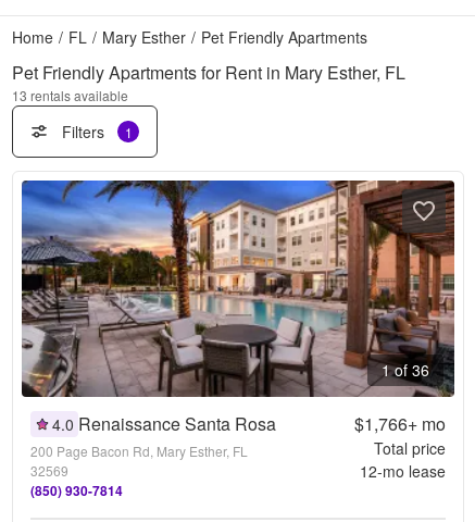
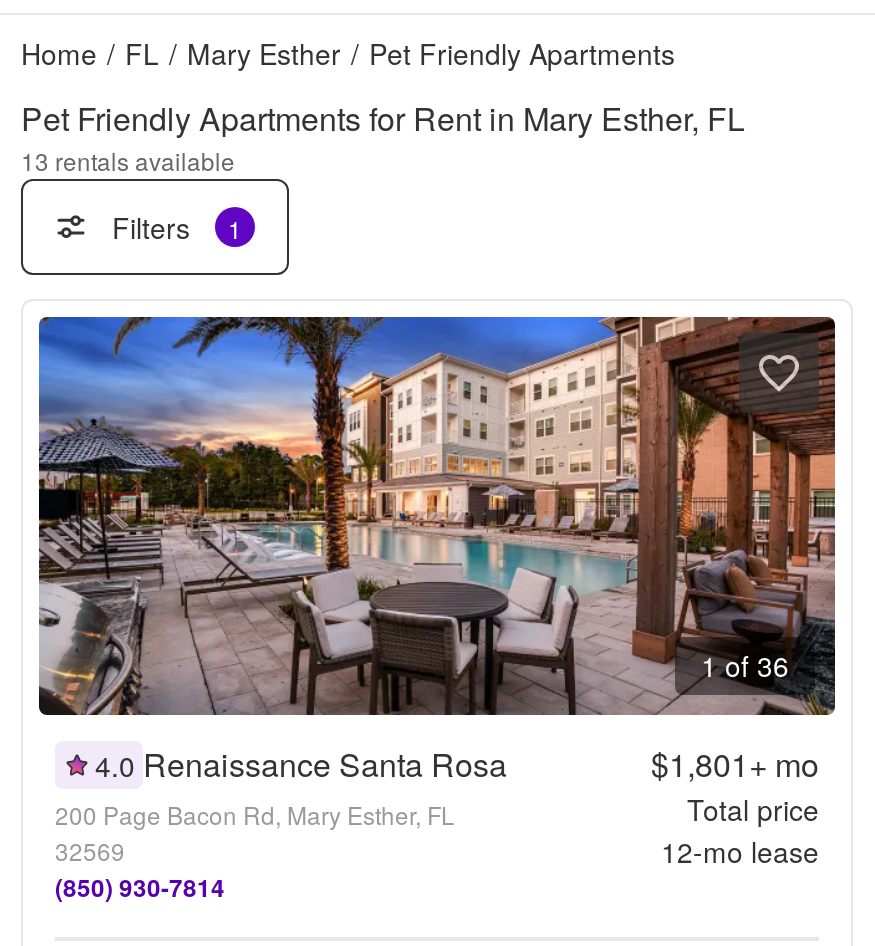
[354,411,446,436] $1,766+ mo -> [651,741,819,787] $1,801+ mo

